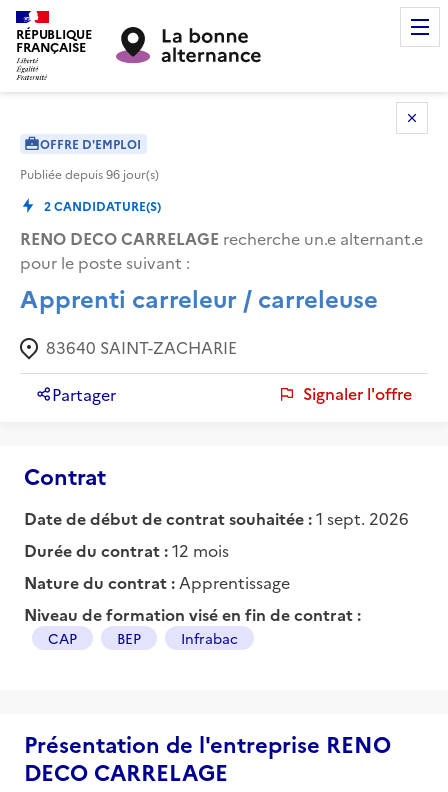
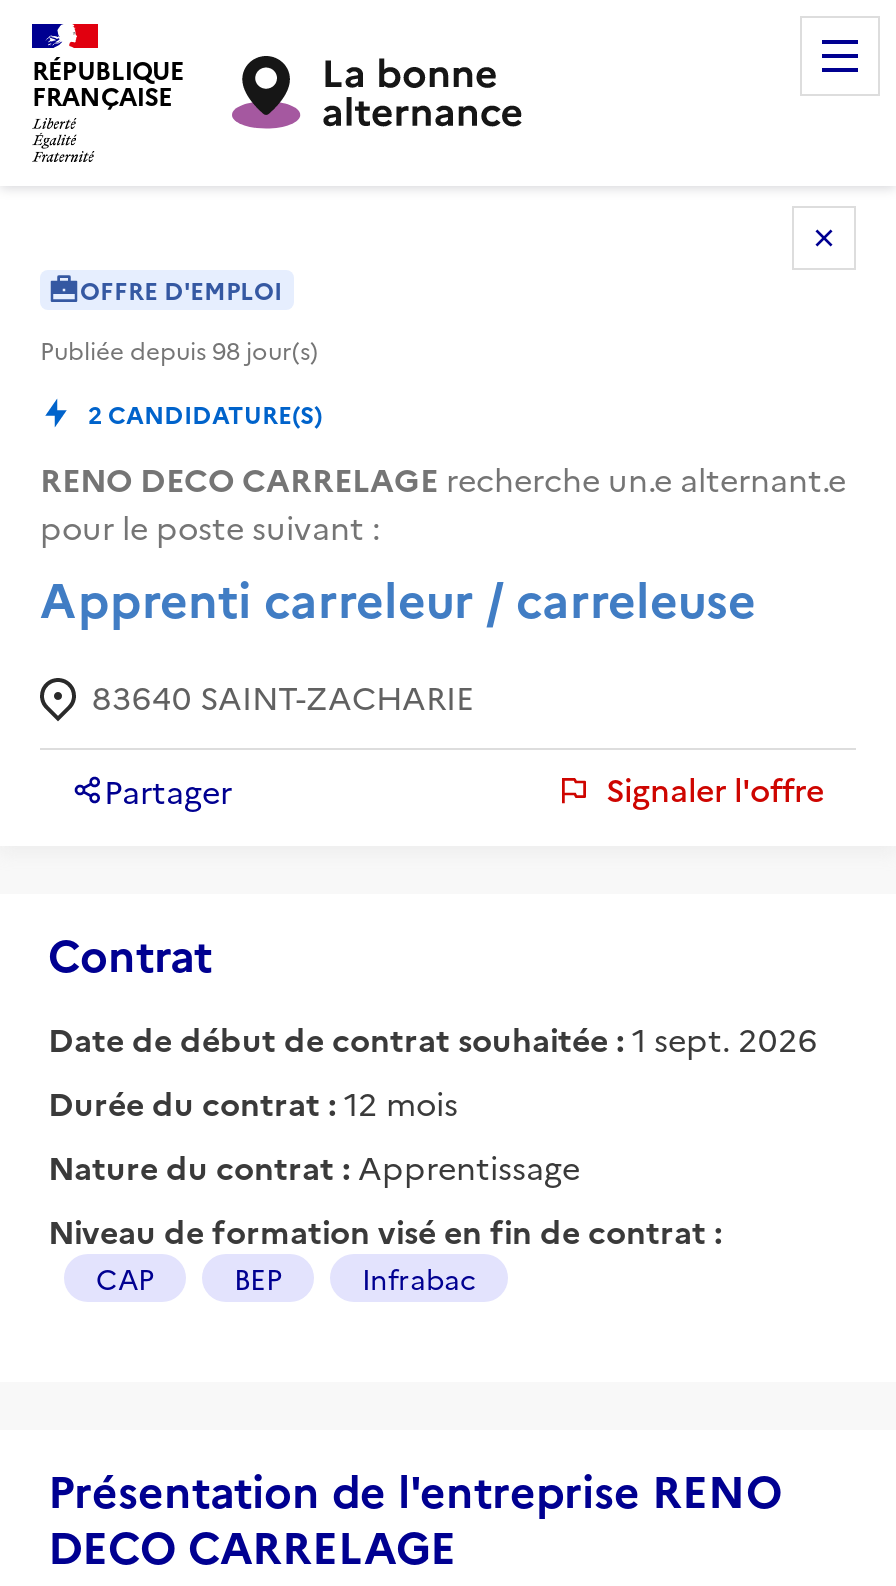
[20,164,159,181] Publiée depuis 96 jour(s) -> [40,331,318,365] Publiée depuis 98 jour(s)

